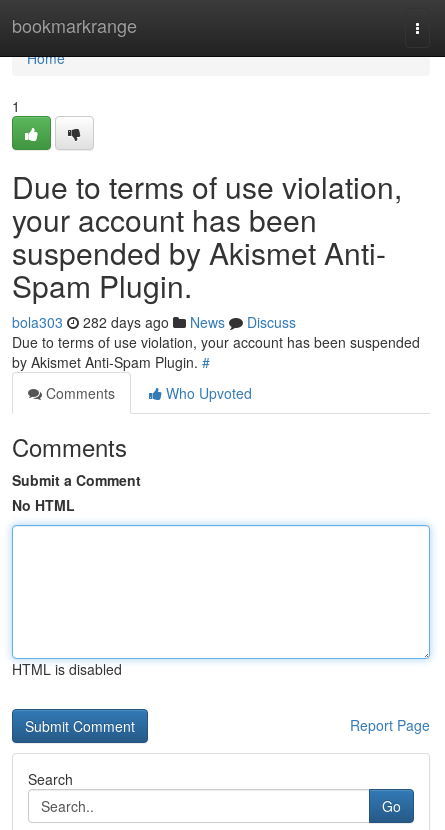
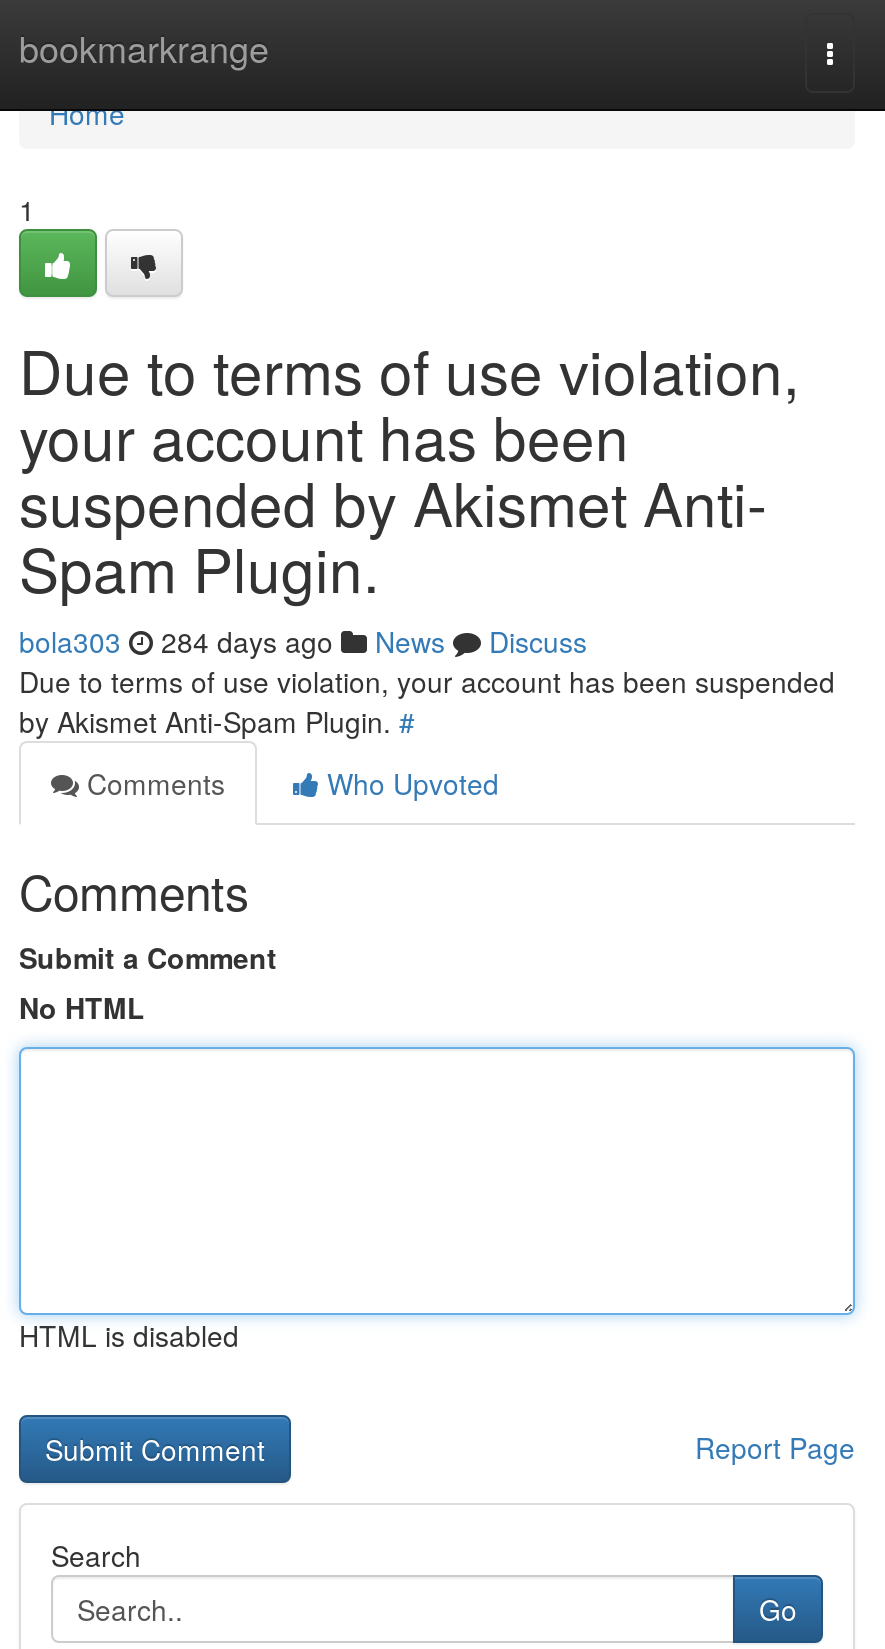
[12,312,296,332] bola303 282 days ago News Discuss -> [19,621,587,661] bola303 284 days ago News Discuss

